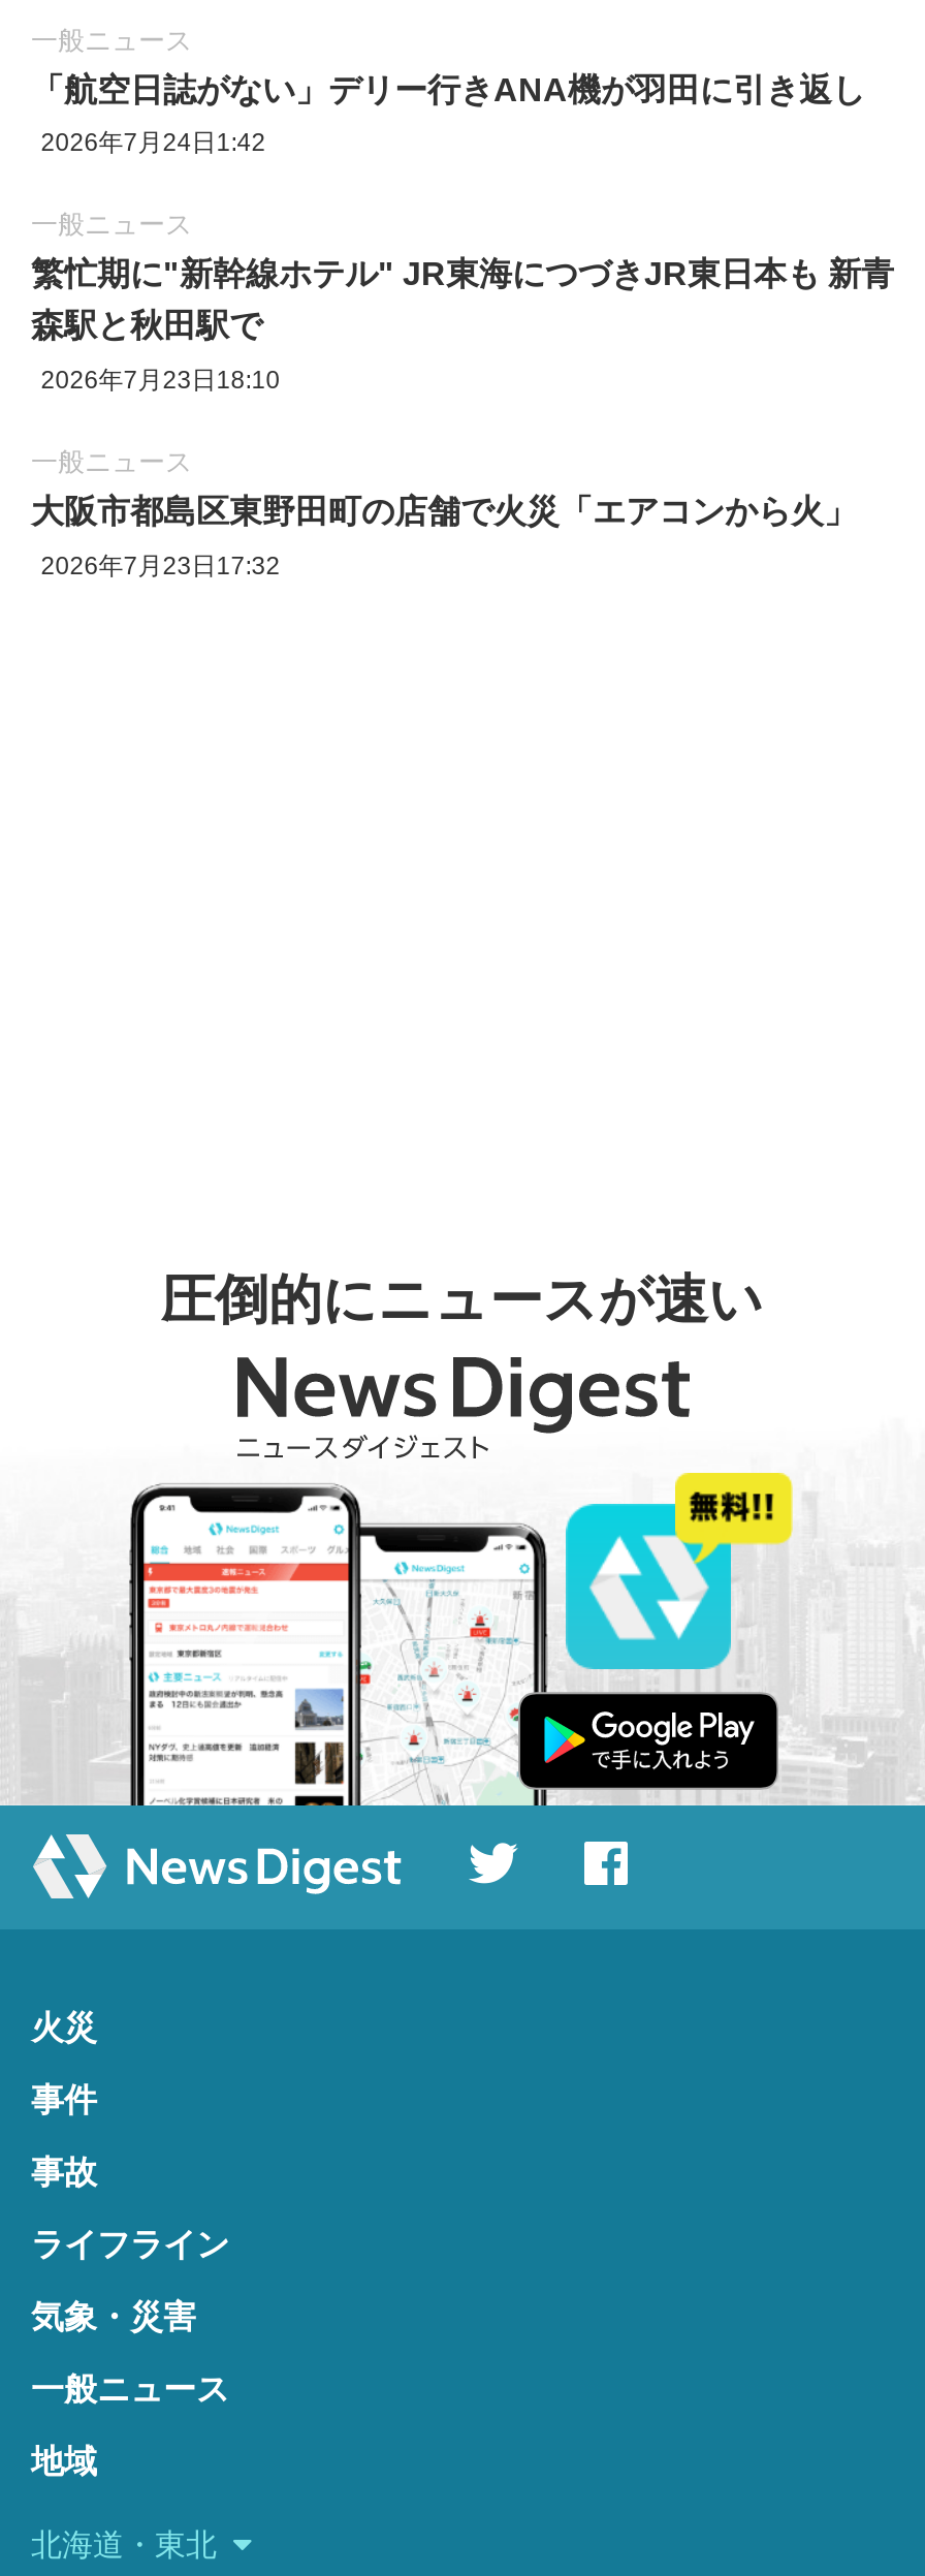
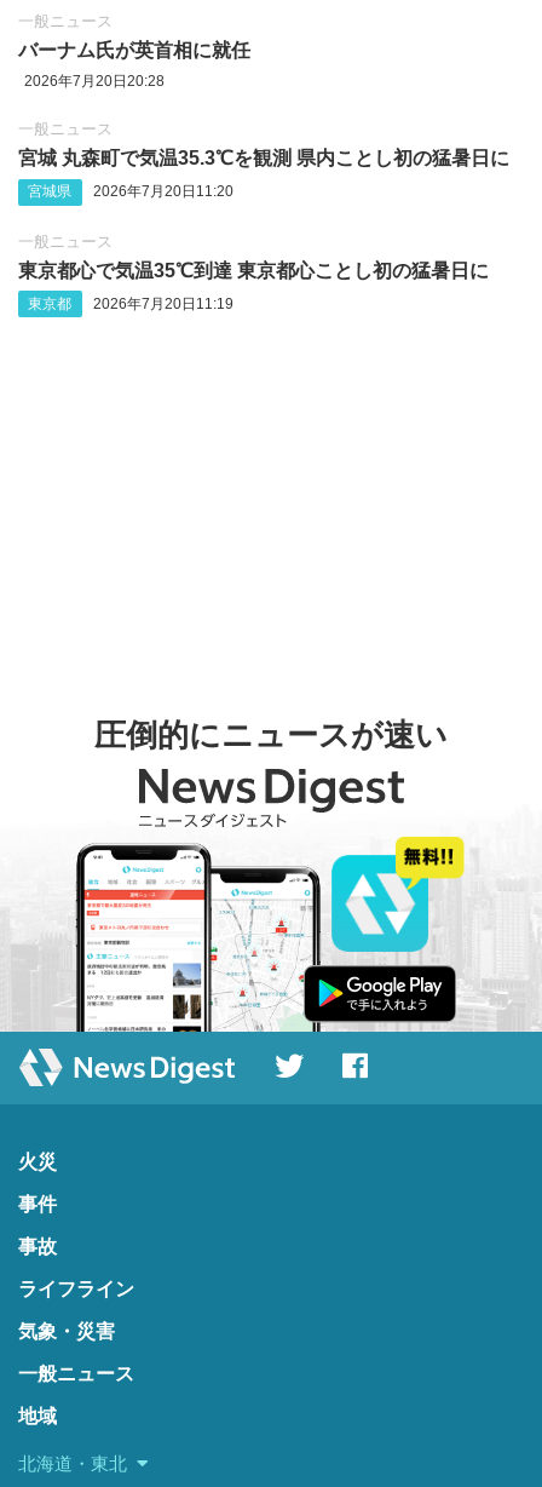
[31,71,865,107] 「航空日誌がない」デリー行きANA機が羽田に引き返し -> [18,39,250,60] バーナム氏が英首相に就任
[41,129,266,158] 2026年7月24日1:42 -> [24,73,164,90] 2026年7月20日20:28
[31,257,894,395] 繁忙期に"新幹線ホテル" JR東海につづきJR東日本も 新青 | 森駅と秋田駅で | 2026年7月23日18:10 -> [18,148,509,200] 宮城 丸森町で気温35.3℃を観測 県内ことし初の猛暑日に | 宮城県 | 2026年7月20日11:20
[31,494,857,529] 大阪市都島区東野田町の店舗で火災「エアコンから火」 -> [18,260,489,280] 東京都心で気温35℃到達 東京都心ことし初の猛暑日に
[41,552,280,580] 2026年7月23日17:32 -> [28,295,234,312] 東京都 | 2026年7月20日11:19

